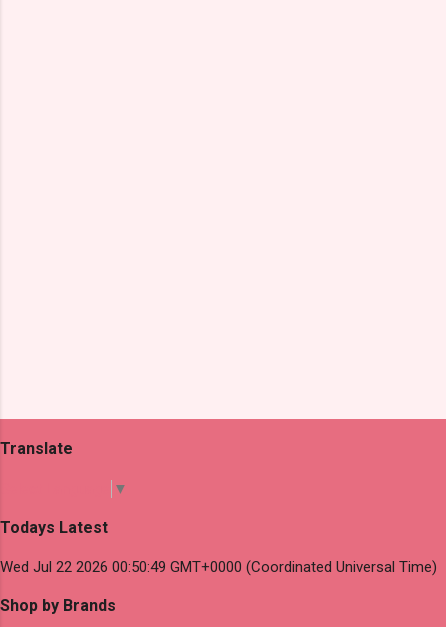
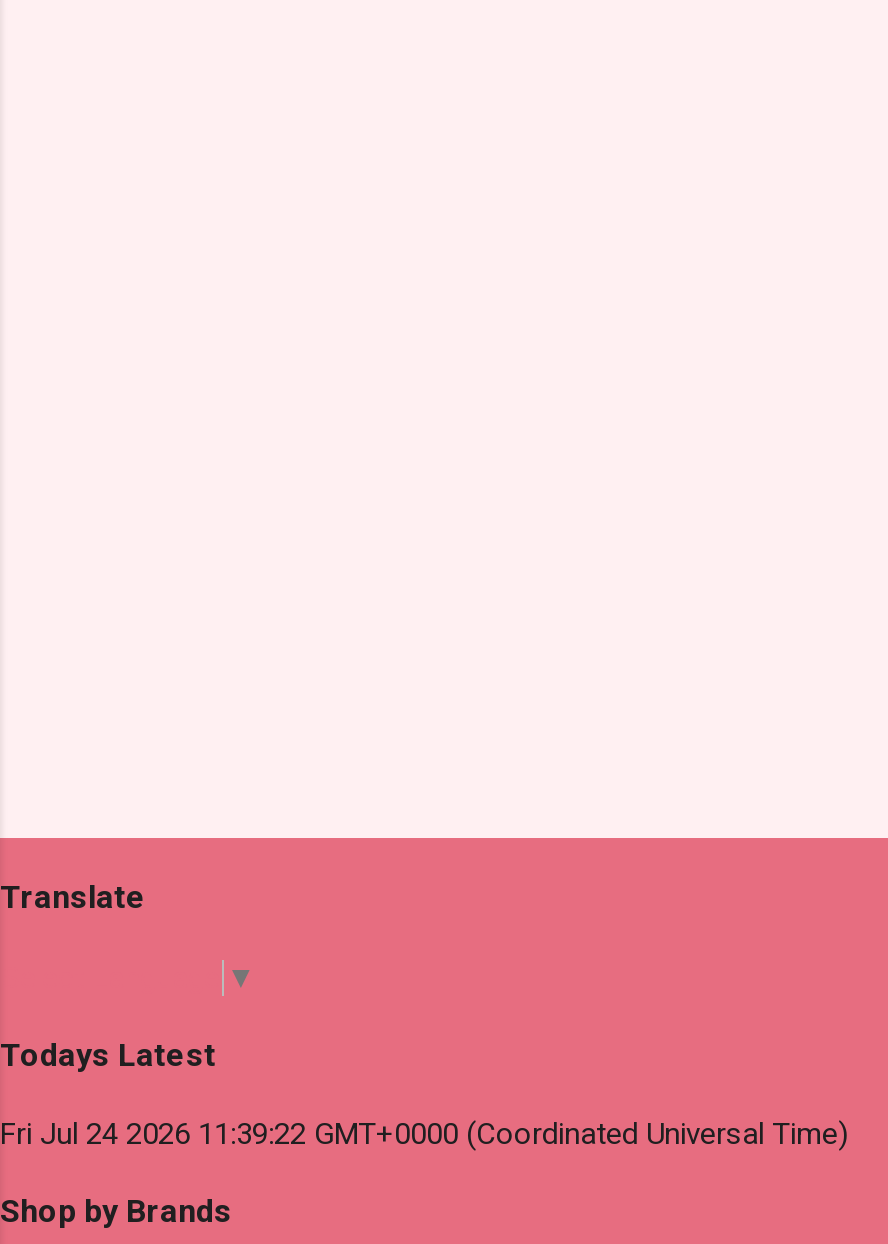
[0,558,437,576] Wed Jul 22 2026 00:50:49 GMT+0000 (Coordinated Universal Time) -> [0,1116,848,1152] Fri Jul 24 2026 11:39:22 GMT+0000 (Coordinated Universal Time)

